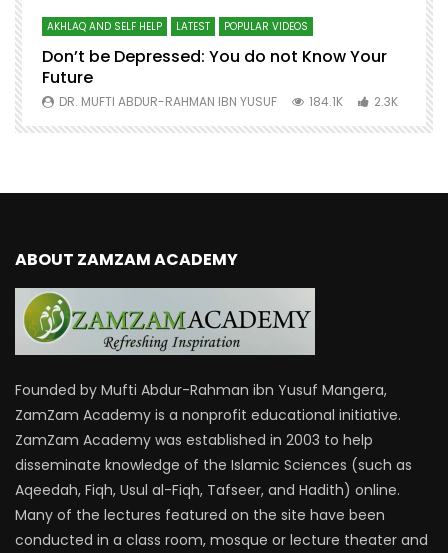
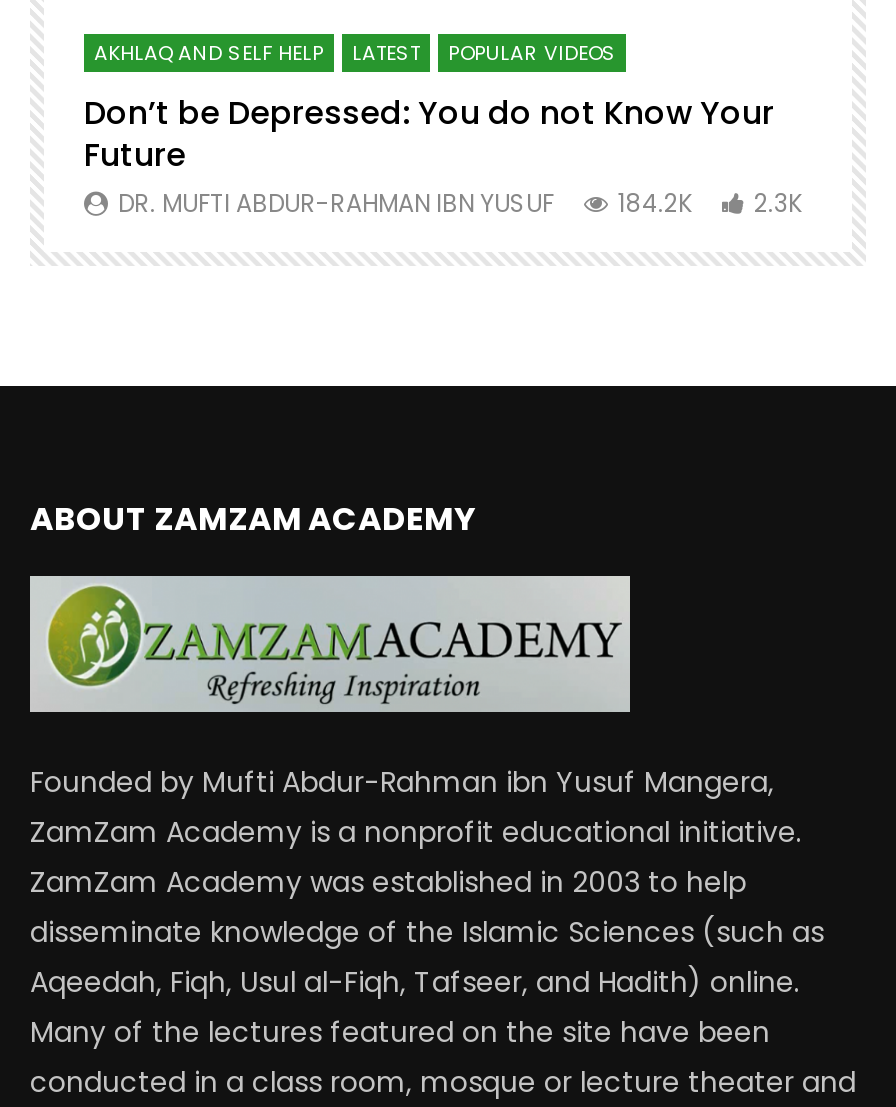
[59,93,398,110] DR. MUFTI ABDUR-RAHMAN IBN YUSUF 184.1K 2.3K -> [118,186,802,220] DR. MUFTI ABDUR-RAHMAN IBN YUSUF 184.2K 2.3K

